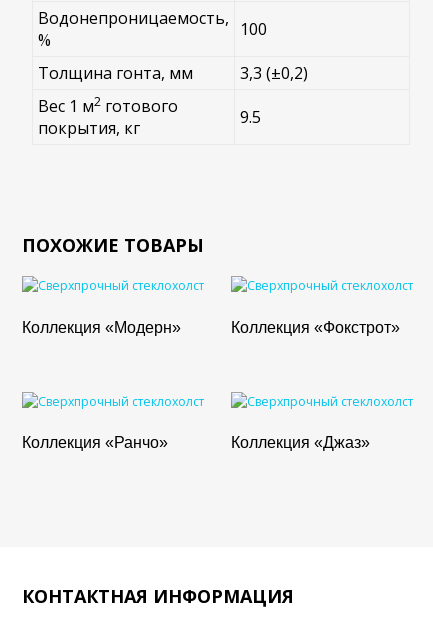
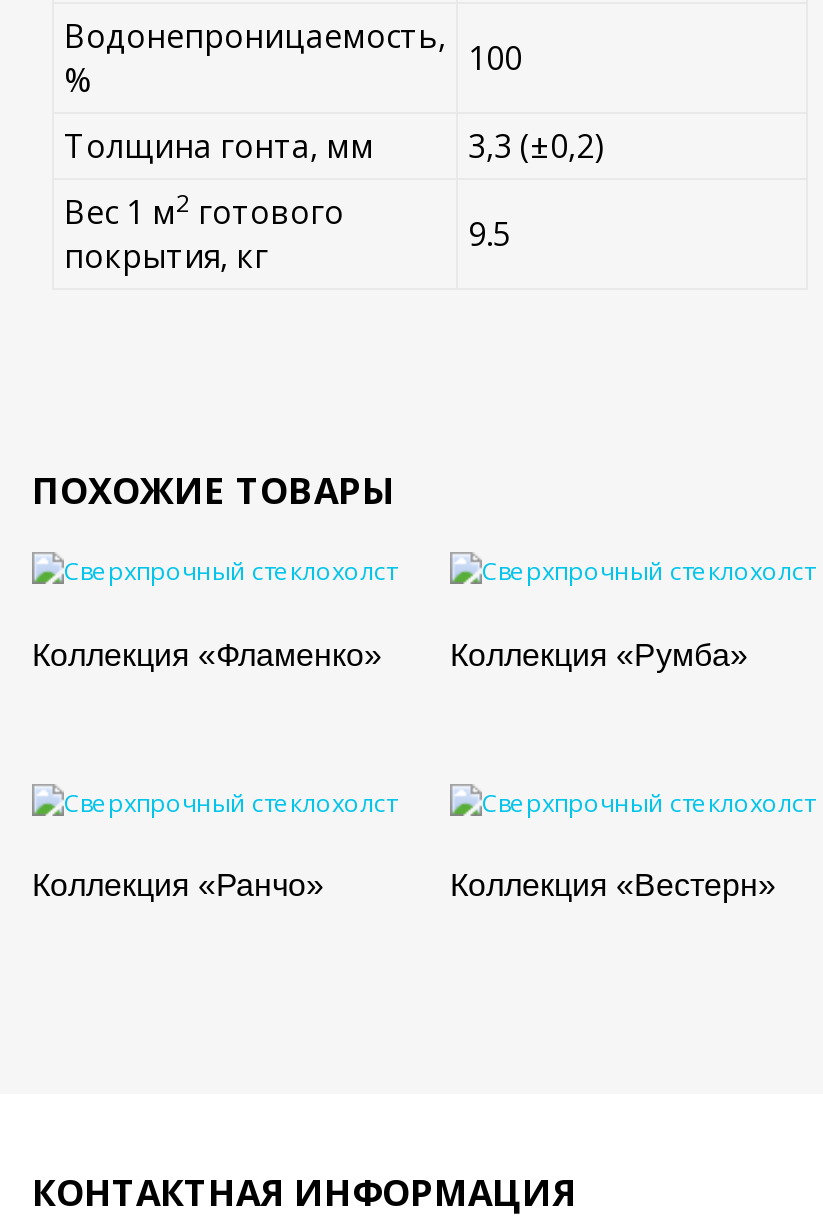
[22,319,181,336] Коллекция «Модерн» -> [32,637,382,671] Коллекция «Фламенко»
[231,319,400,336] Коллекция «Фокстрот» -> [450,637,748,671] Коллекция «Румба»
[231,434,370,451] Коллекция «Джаз» -> [450,868,776,902] Коллекция «Вестерн»

